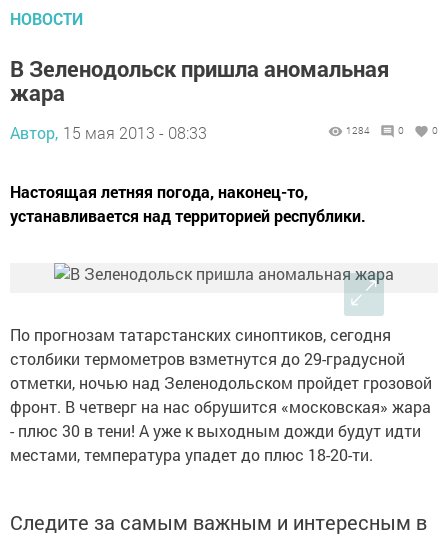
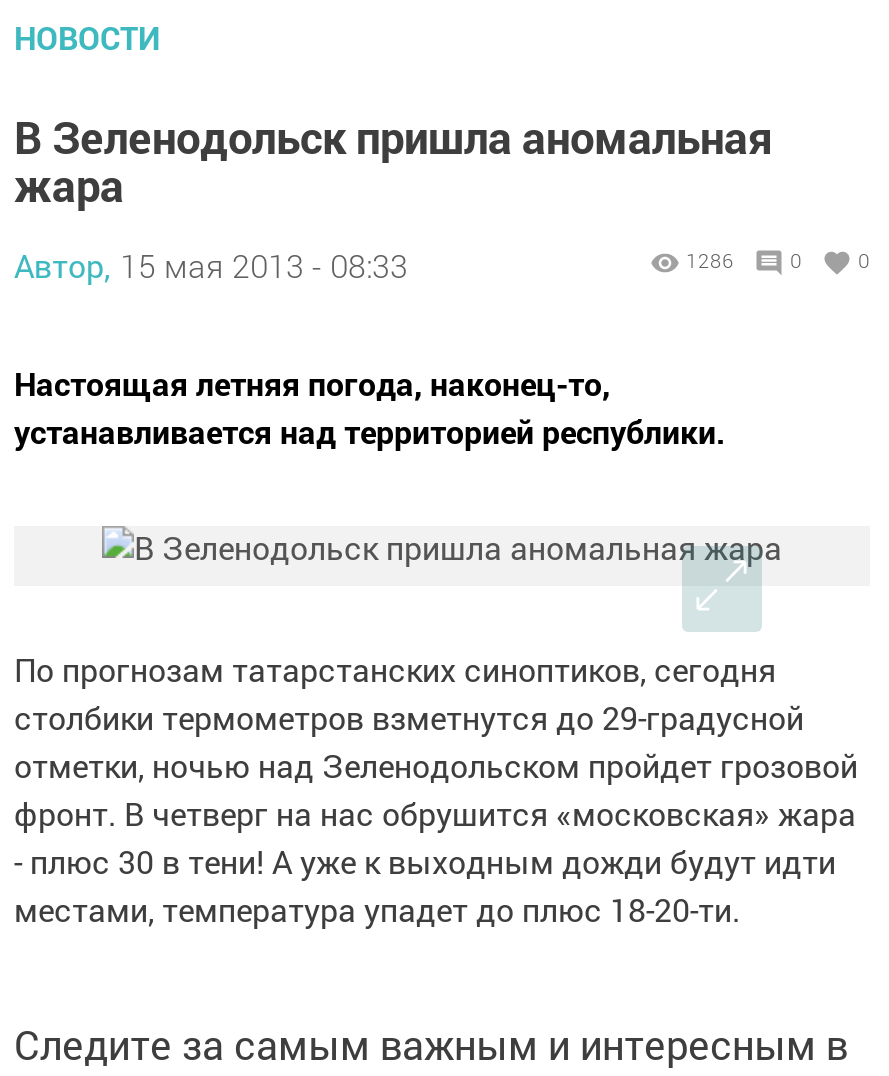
[346,124,370,137] 1284 -> [686,249,734,275] 1286

